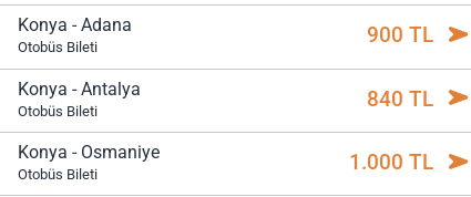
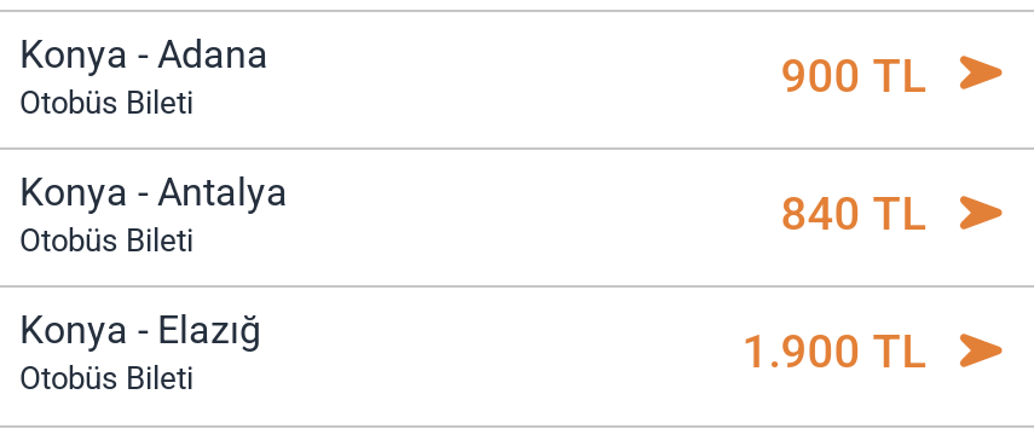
[18,142,160,163] Konya - Osmaniye -> [19,308,261,354] Konya - Elazığ
[349,149,433,175] 1.000 TL -> [742,325,926,381] 1.900 TL

